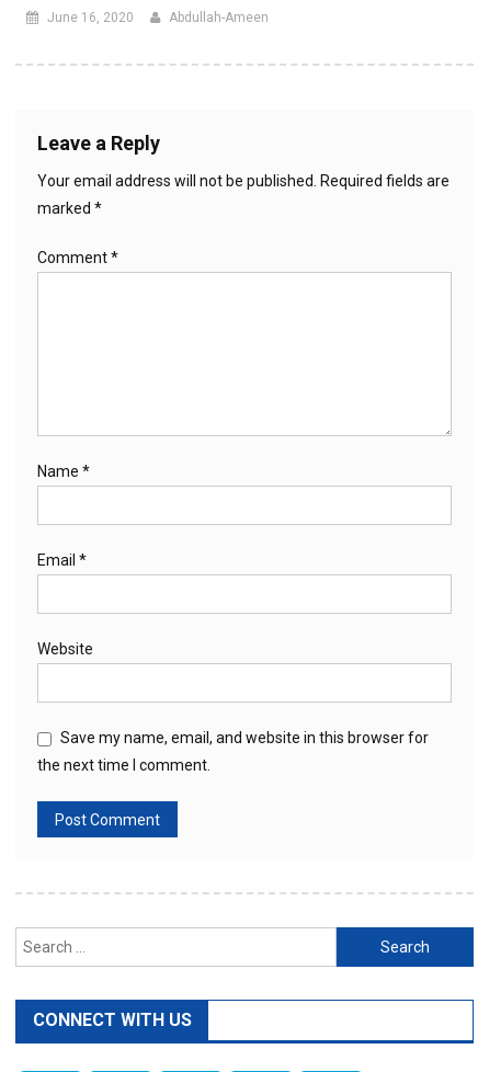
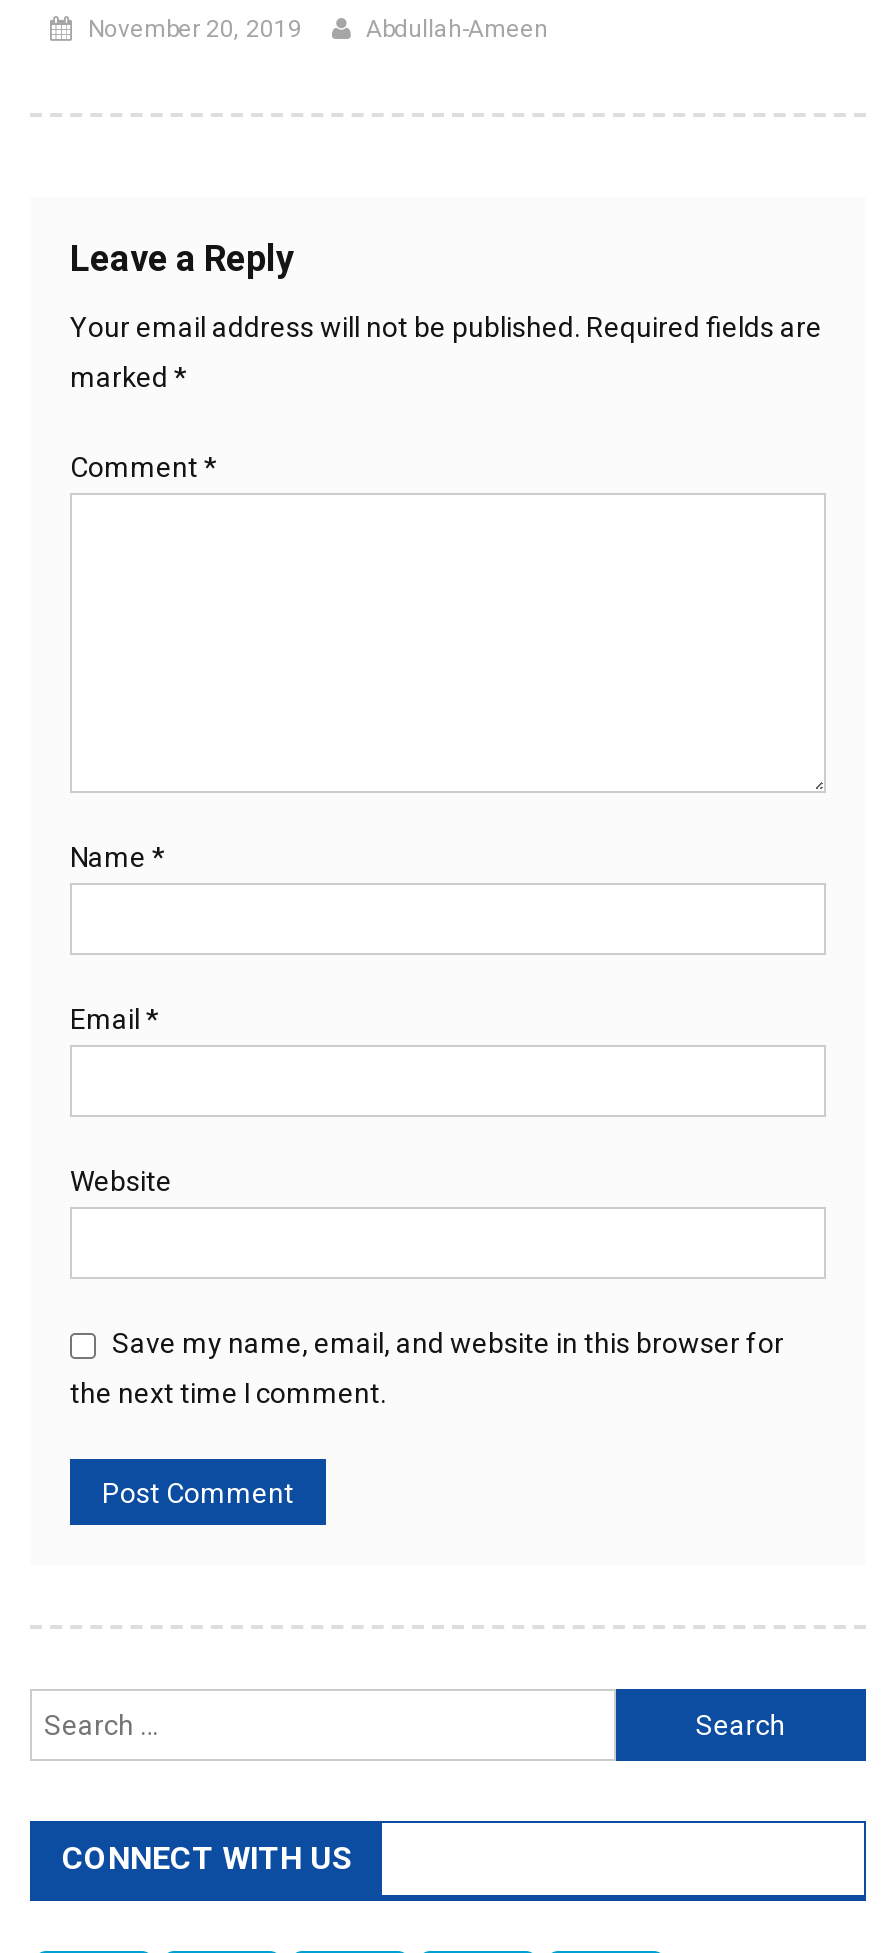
[47,10,134,25] June 16, 2020 -> [88,15,302,43] November 20, 2019

